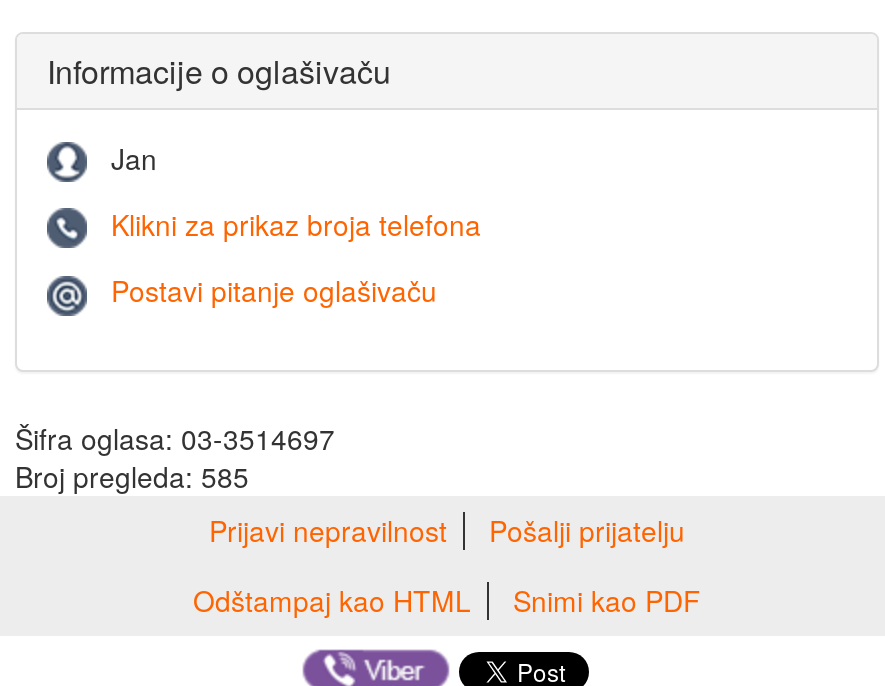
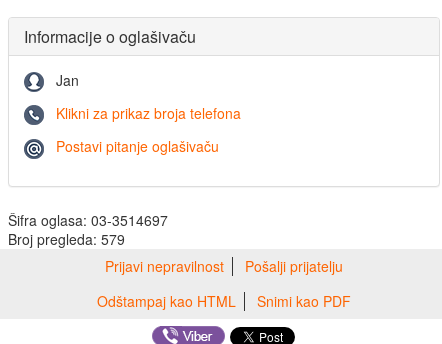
[15,455,249,495] Broj pregleda: 585 -> [8,229,125,249] Broj pregleda: 579

